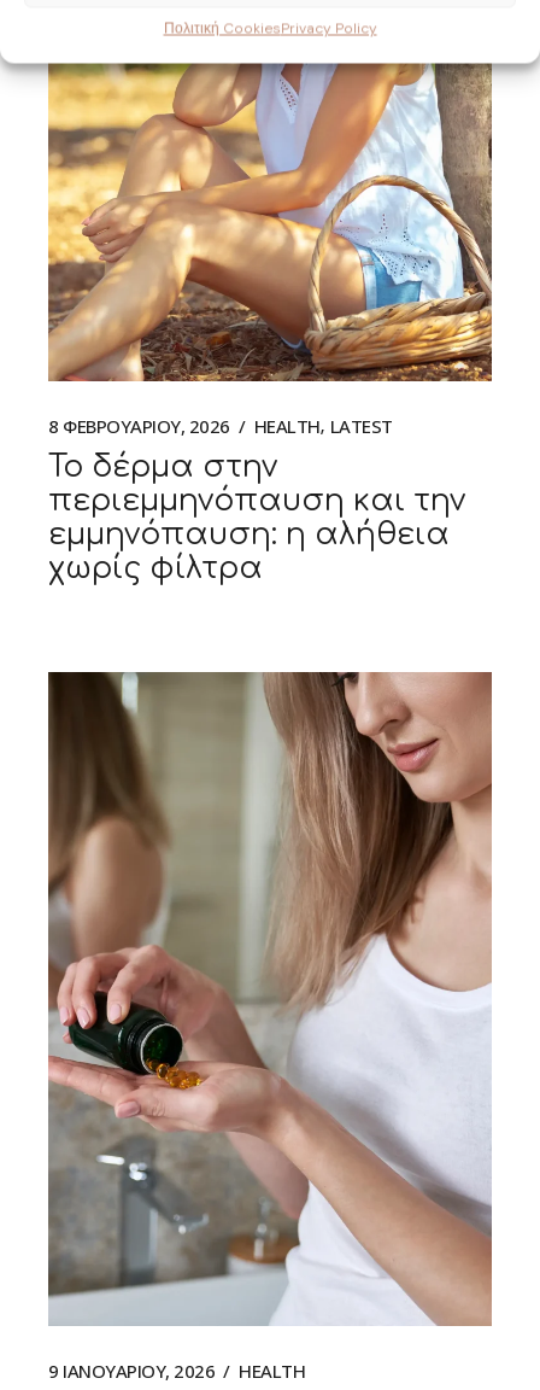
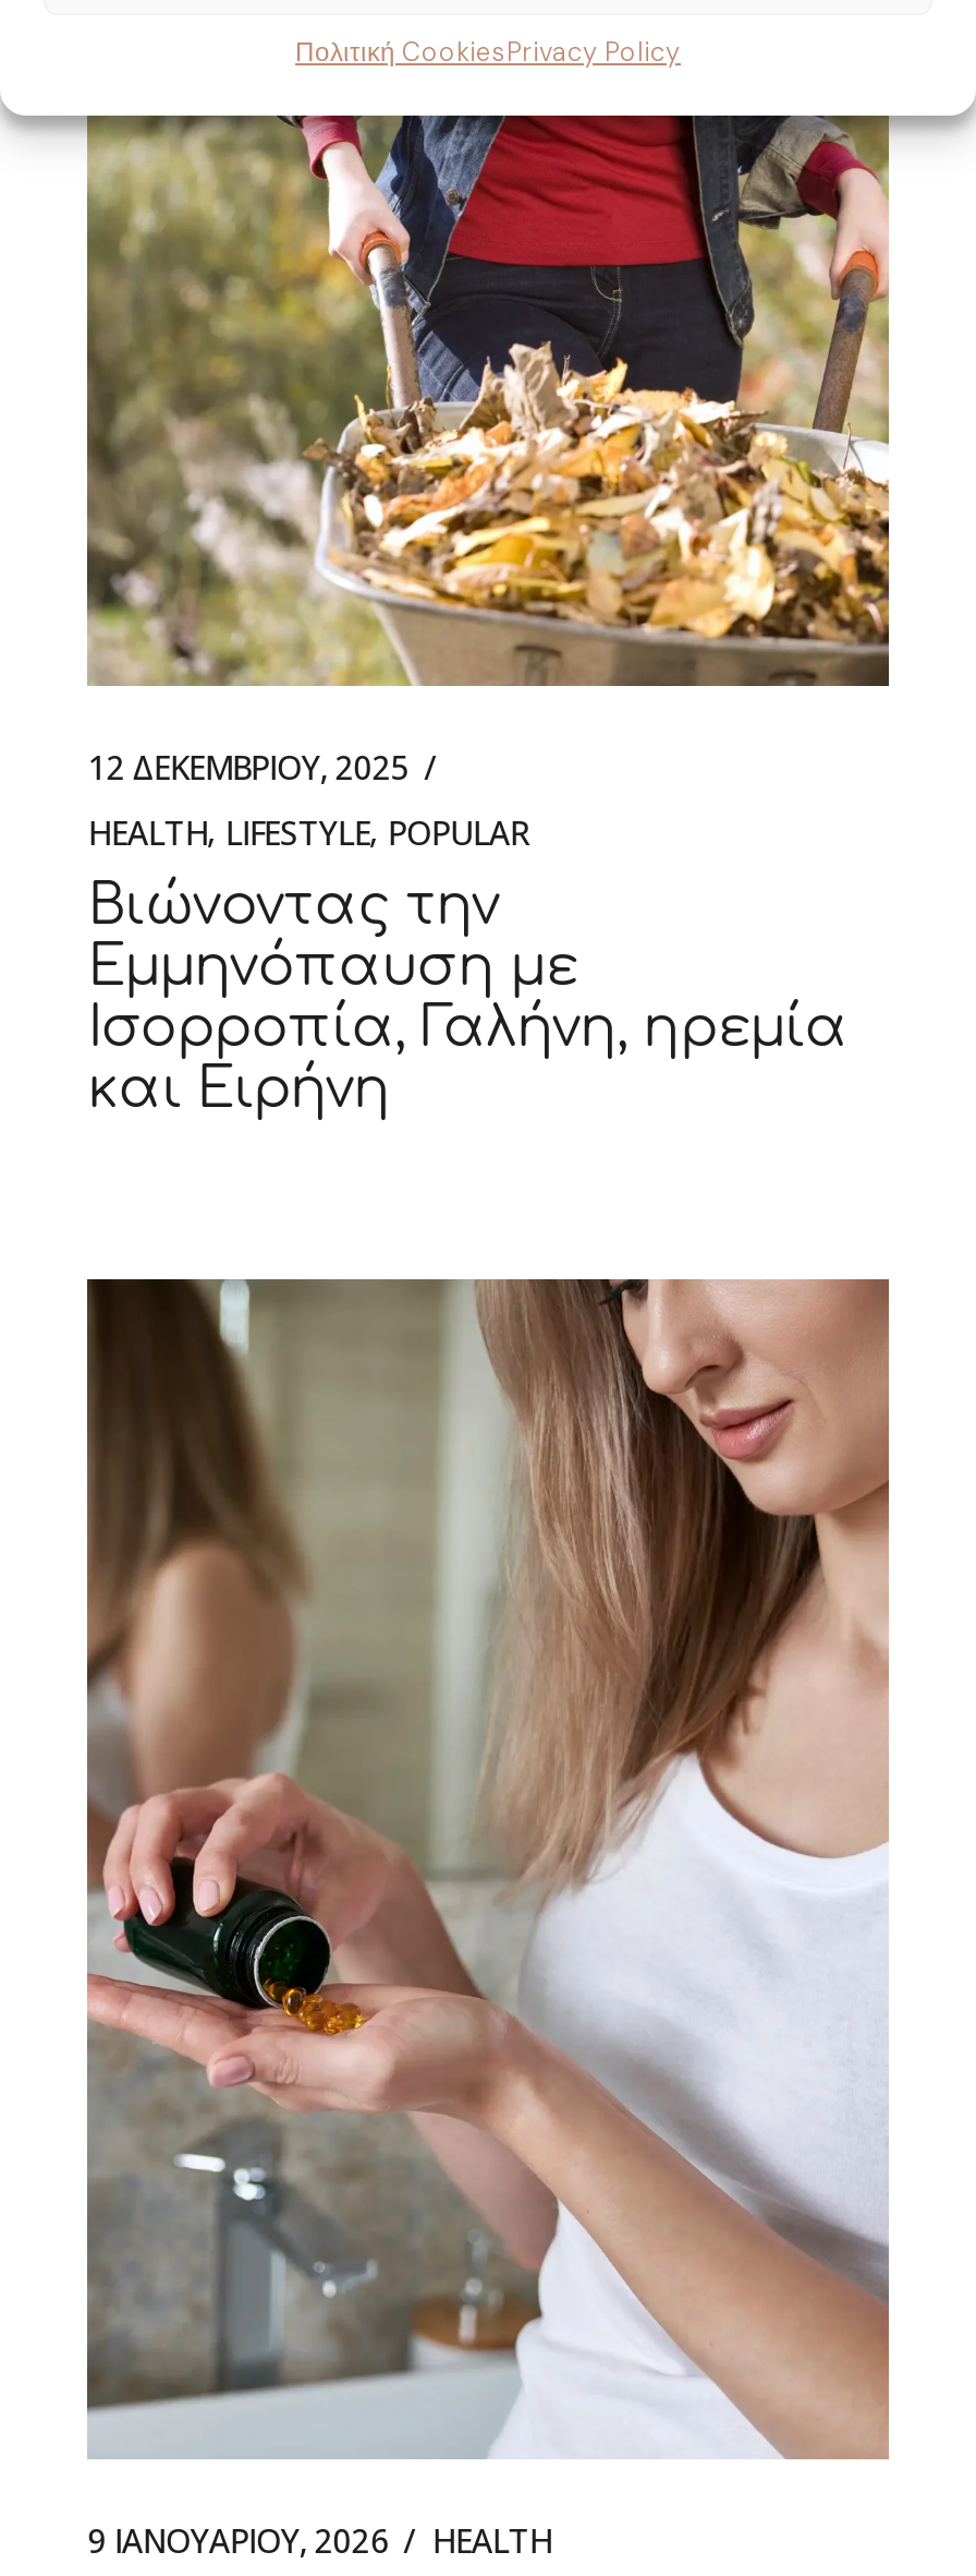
[47,63,493,585] [image] | 8 ΦΕΒΡΟΥΑΡΊΟΥ, 2026 | HEALTH LATEST | Το δέρμα στην | περιεμμηνόπαυση και την | εμμηνόπαυση: η αλήθεια | χωρίς φίλτρα -> [85,113,889,1120] [image] | 12 ΔΕΚΕΜΒΡΊΟΥ, 2025 | HEALTH LIFESTYLE POPULAR | Βιώνοντας την | Εμμηνόπαυση με | Ισορροπία, Γαλήνη, ηρεμία | και Ειρήνη

